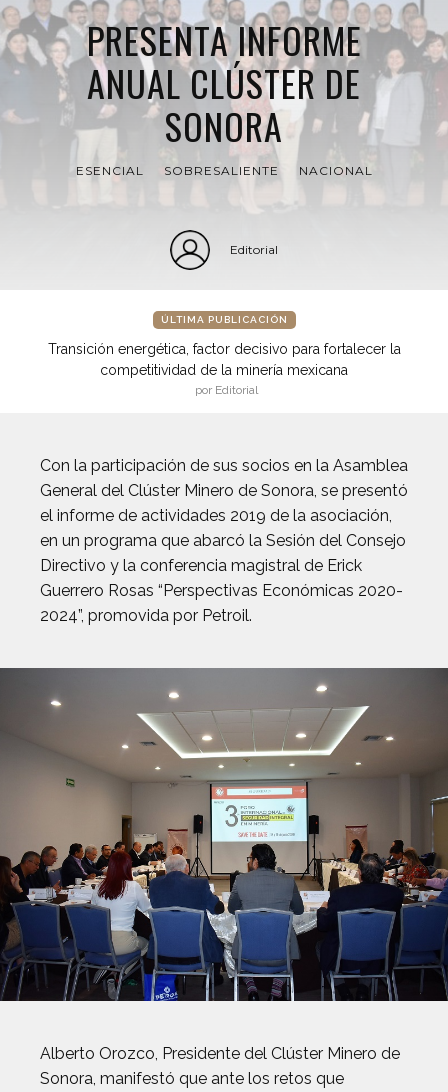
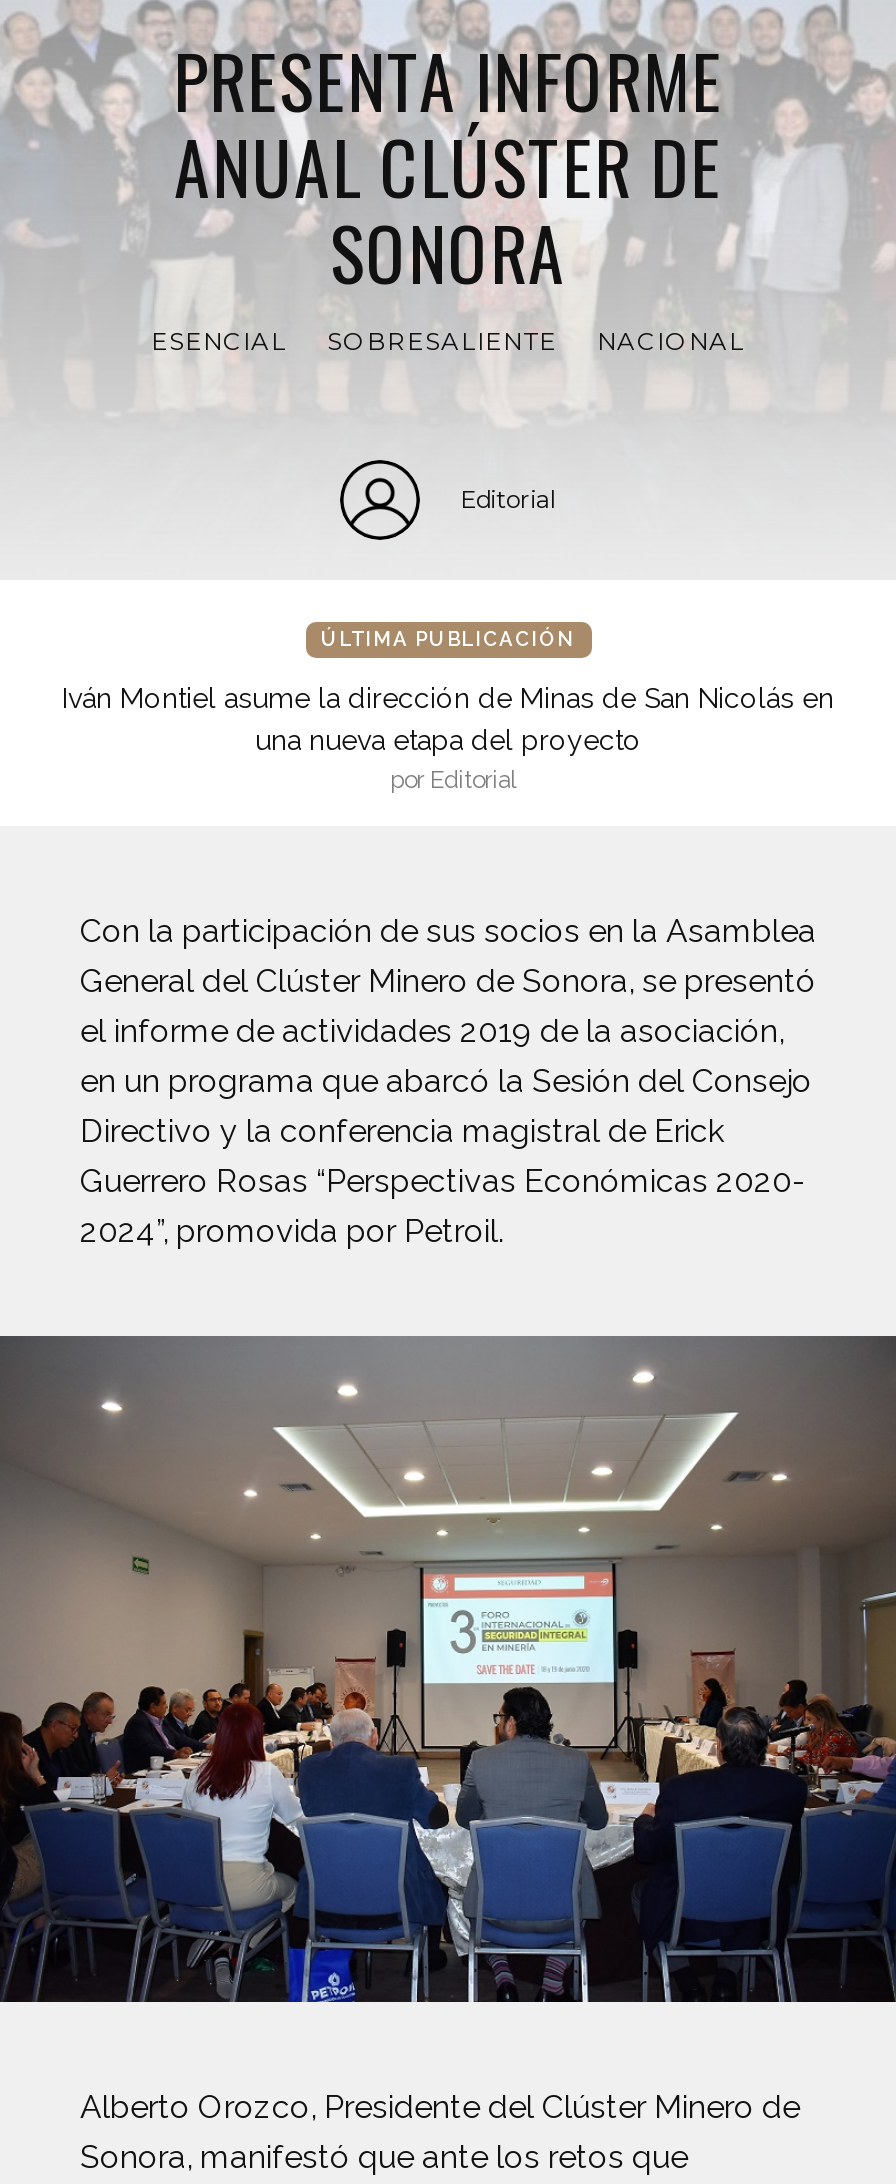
[47,341,400,378] Transición energética, factor decisivo para fortalecer la | competitividad de la minería mexicana -> [62,682,834,756] Iván Montiel asume la dirección de Minas de San Nicolás en | una nueva etapa del proyecto

